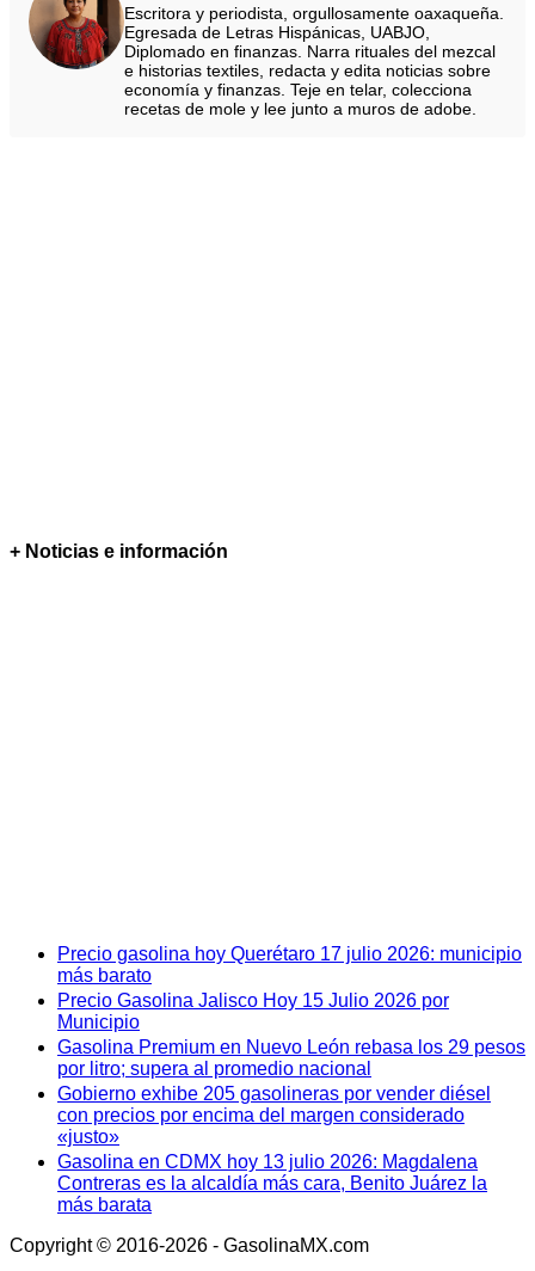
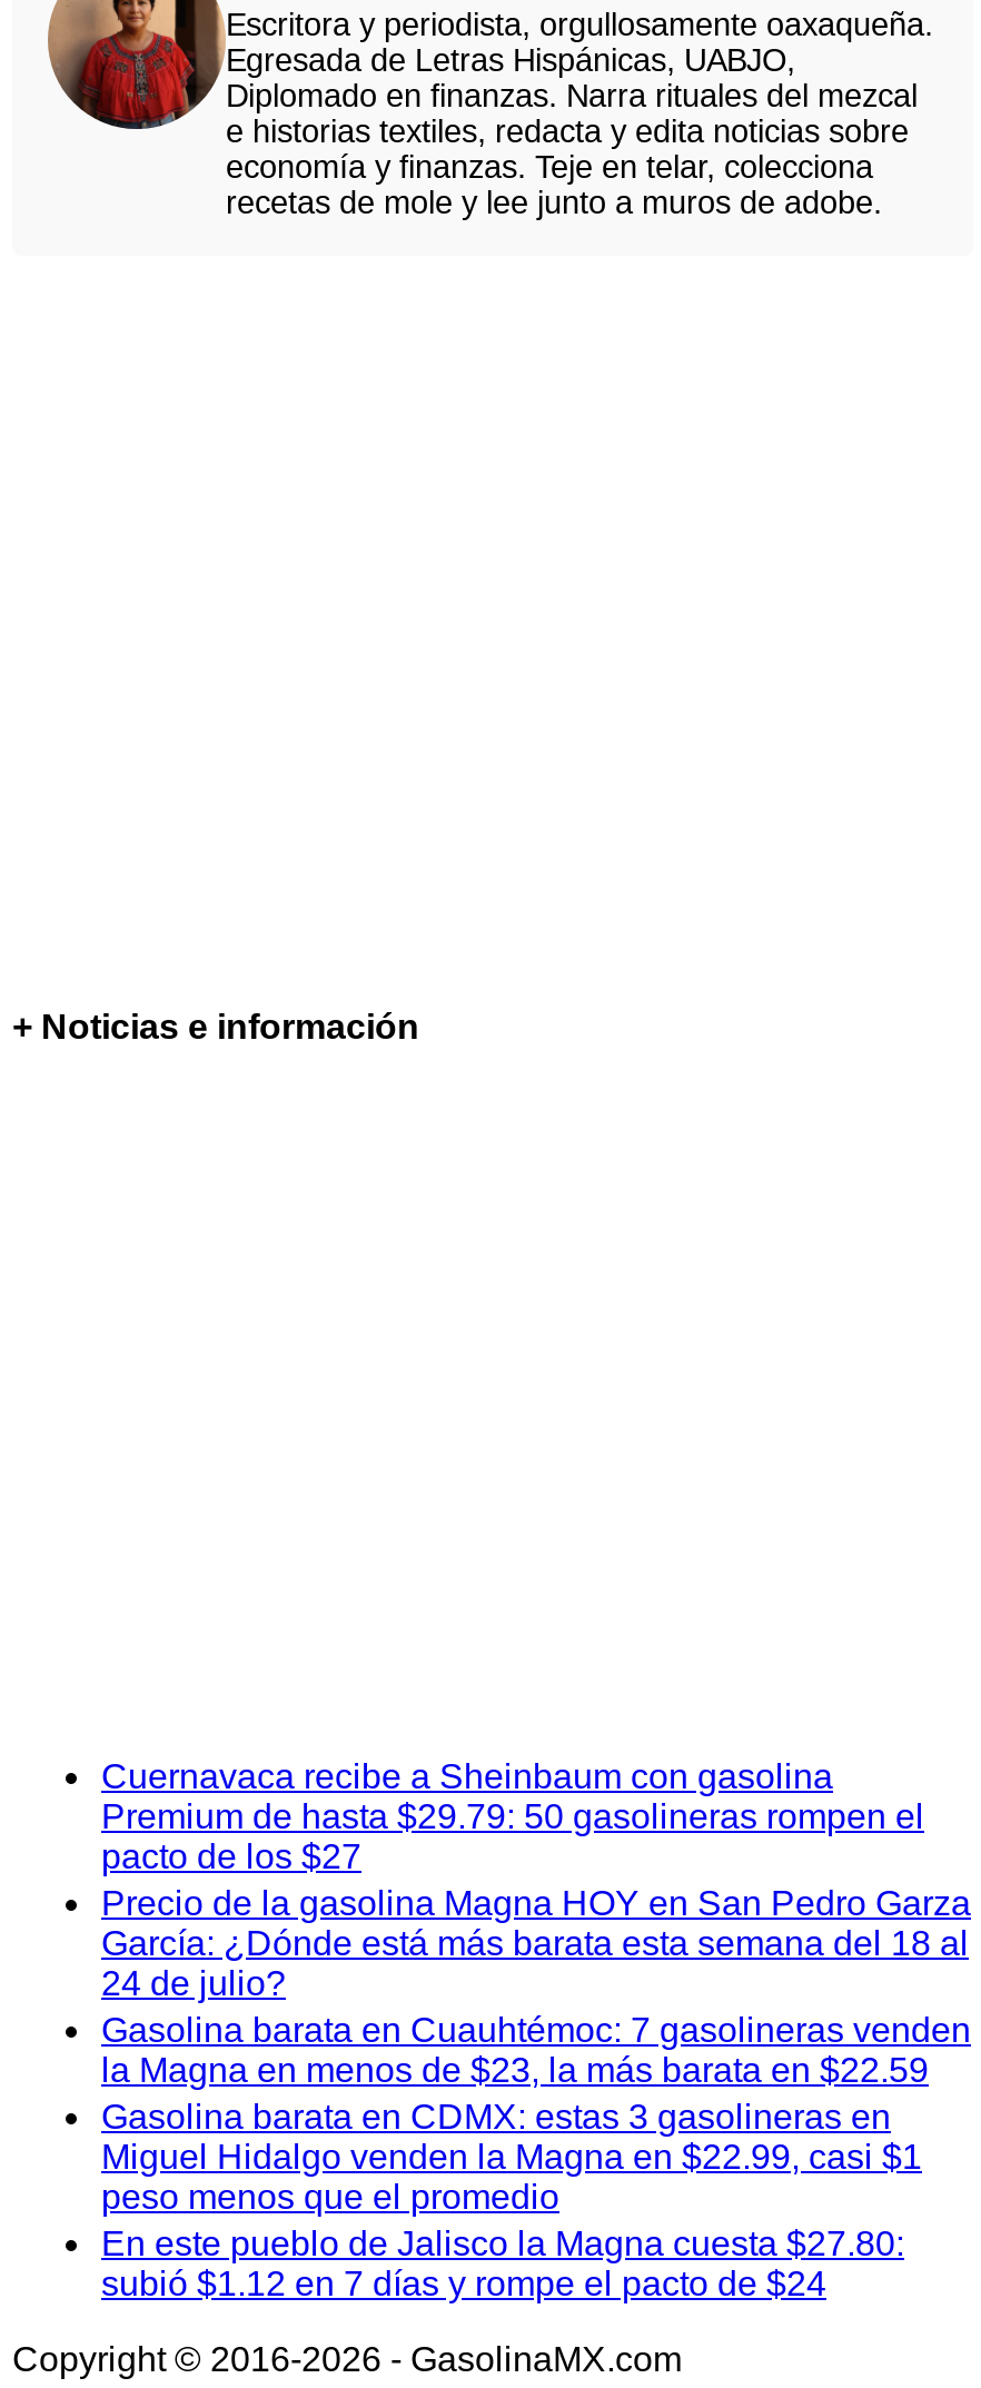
[57,944,525,1215] Precio gasolina hoy Querétaro 17 julio 2026: municipio | más barato | Precio Gasolina Jalisco Hoy 15 Julio 2026 por | Municipio | Gasolina Premium en Nuevo León rebasa los 29 pesos | por litro; supera al promedio nacional | Gobierno exhibe 205 gasolineras por vender diésel | con precios por encima del margen considerado | «justo» | Gasolina en CDMX hoy 13 julio 2026: Magdalena | Contreras es la alcaldía más cara, Benito Juárez la | más barata -> [101,1758,971,2303] Cuernavaca recibe a Sheinbaum con gasolina | Premium de hasta $29.79: 50 gasolineras rompen el | pacto de los $27 | Precio de la gasolina Magna HOY en San Pedro Garza | García: ¿Dónde está más barata esta semana del 18 al | 24 de julio? | Gasolina barata en Cuauhtémoc: 7 gasolineras venden | la Magna en menos de $23, la más barata en $22.59 | Gasolina barata en CDMX: estas 3 gasolineras en | Miguel Hidalgo venden la Magna en $22.99, casi $1 | peso menos que el promedio | En este pueblo de Jalisco la Magna cuesta $27.80: | subió $1.12 en 7 días y rompe el pacto de $24

